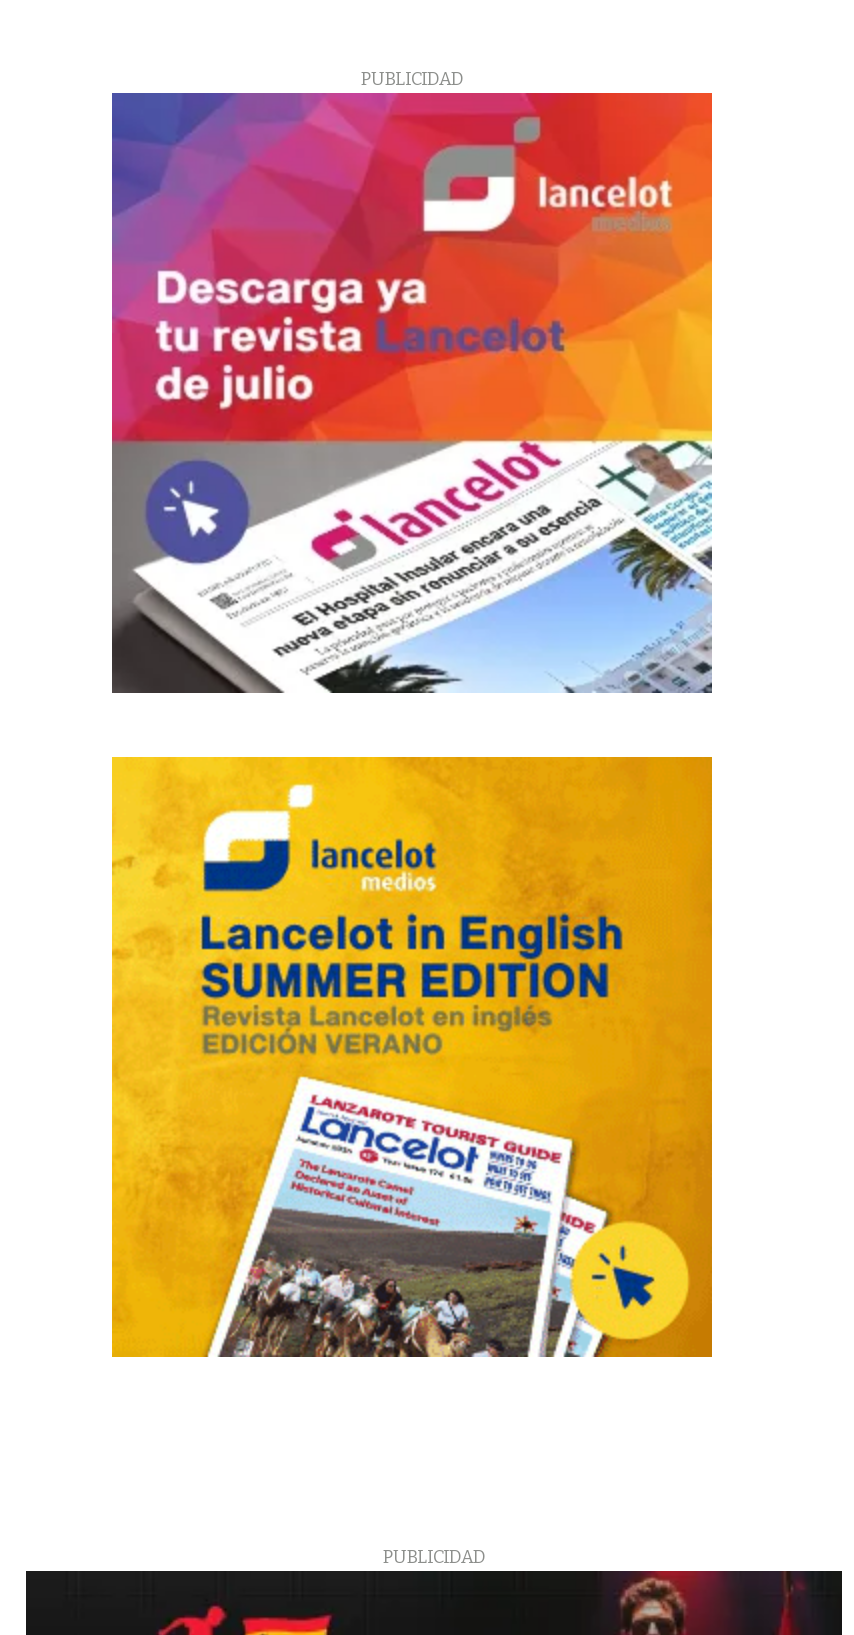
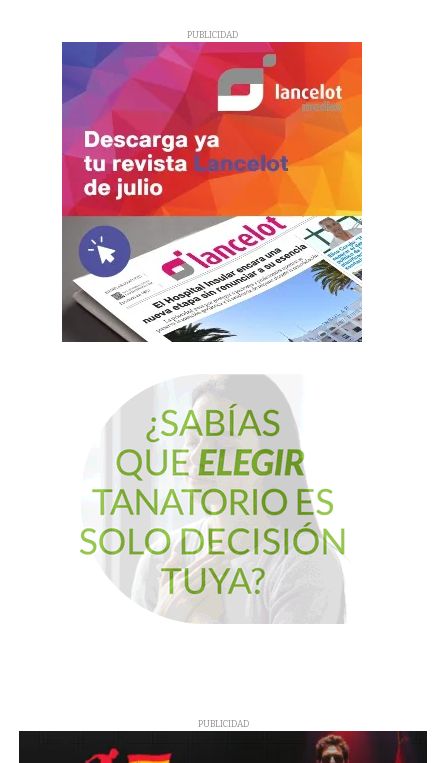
[110,755,714,1359] [image] -> [62,374,362,624] [image]

